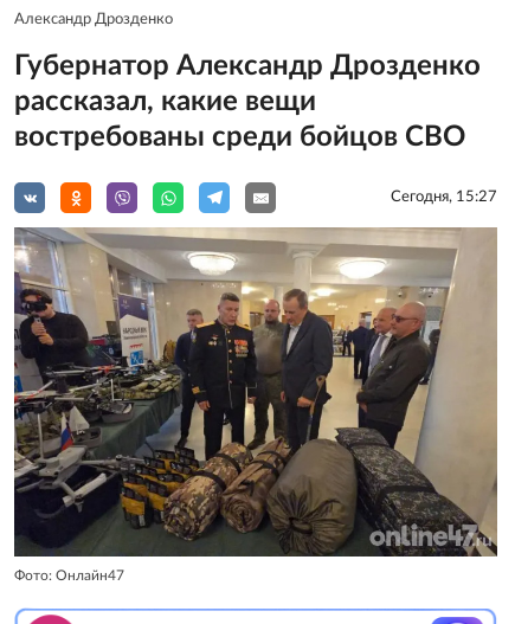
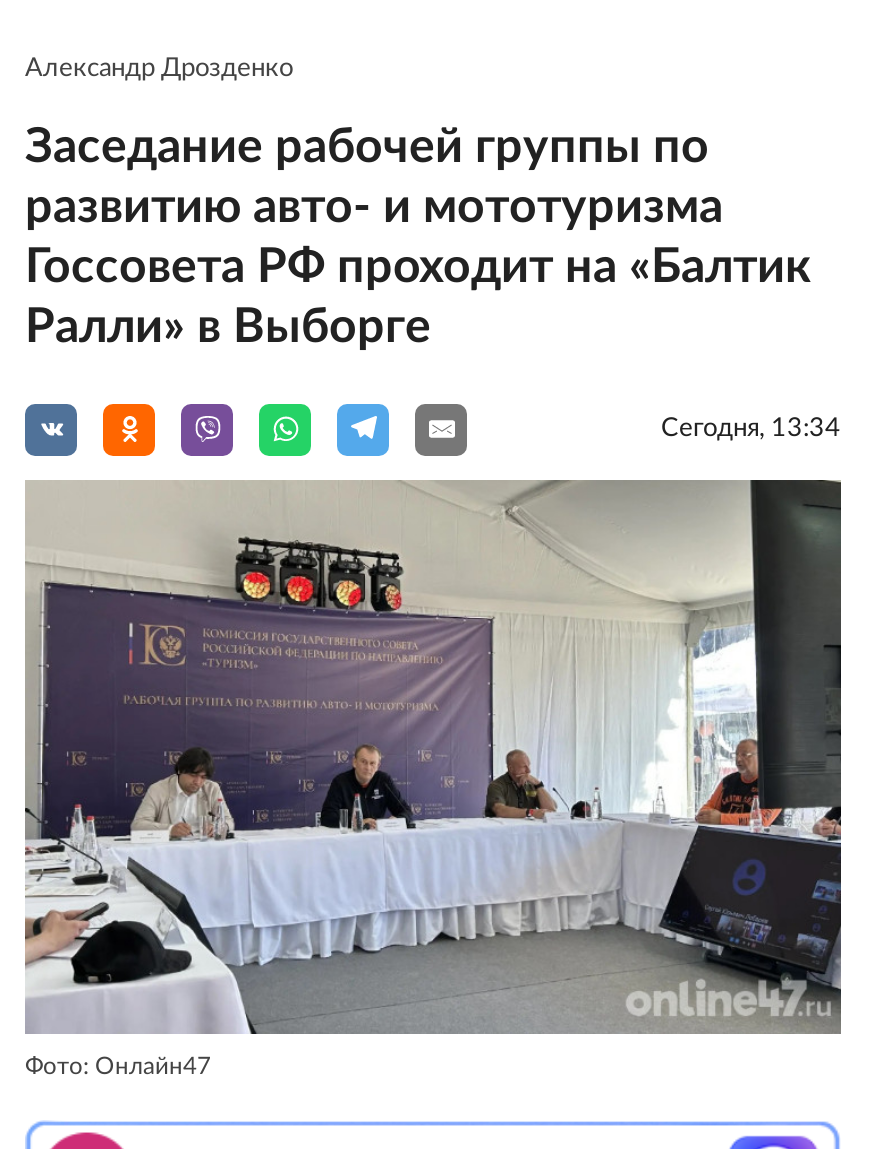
[14,52,481,152] Губернатор Александр Дрозденко | рассказал, какие вещи | востребованы среди бойцов СВО -> [25,123,811,351] Заседание рабочей группы по | развитию авто- и мототуризма | Госсовета РФ проходит на «Балтик | Ралли» в Выборге
[391,190,497,205] Сегодня, 15:27 -> [661,415,841,441] Сегодня, 13:34
[13,227,498,558] [image] -> [23,479,843,1035] [image]

